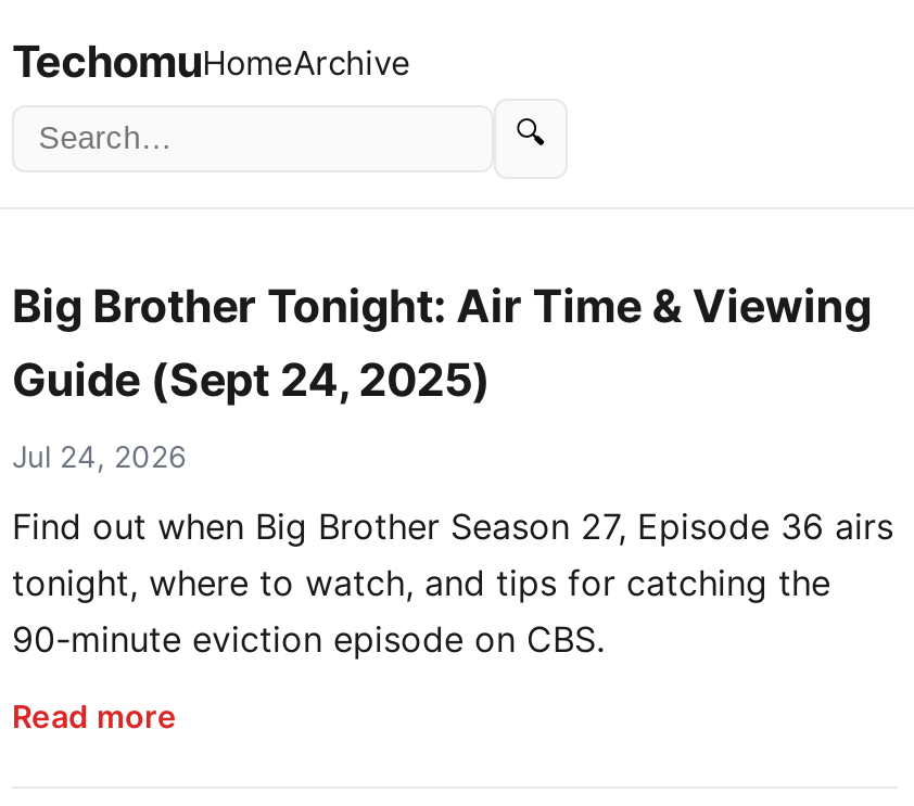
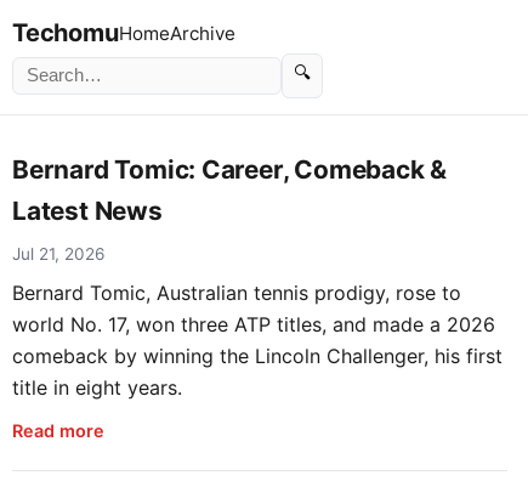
[12,280,871,408] Big Brother Tonight: Air Time & Viewing | Guide (Sept 24, 2025) -> [12,155,447,226] Bernard Tomic: Career, Comeback & | Latest News
[12,439,186,474] Jul 24, 2026 -> [12,244,104,263] Jul 21, 2026
[12,504,893,660] Find out when Big Brother Season 27, Episode 36 airs | tonight, where to watch, and tips for catching the | 90-minute eviction episode on CBS. -> [12,280,503,399] Bernard Tomic, Australian tennis prodigy, rose to | world No. 17, won three ATP titles, and made a 2026 | comeback by winning the Lincoln Challenger, his first | title in eight years.

